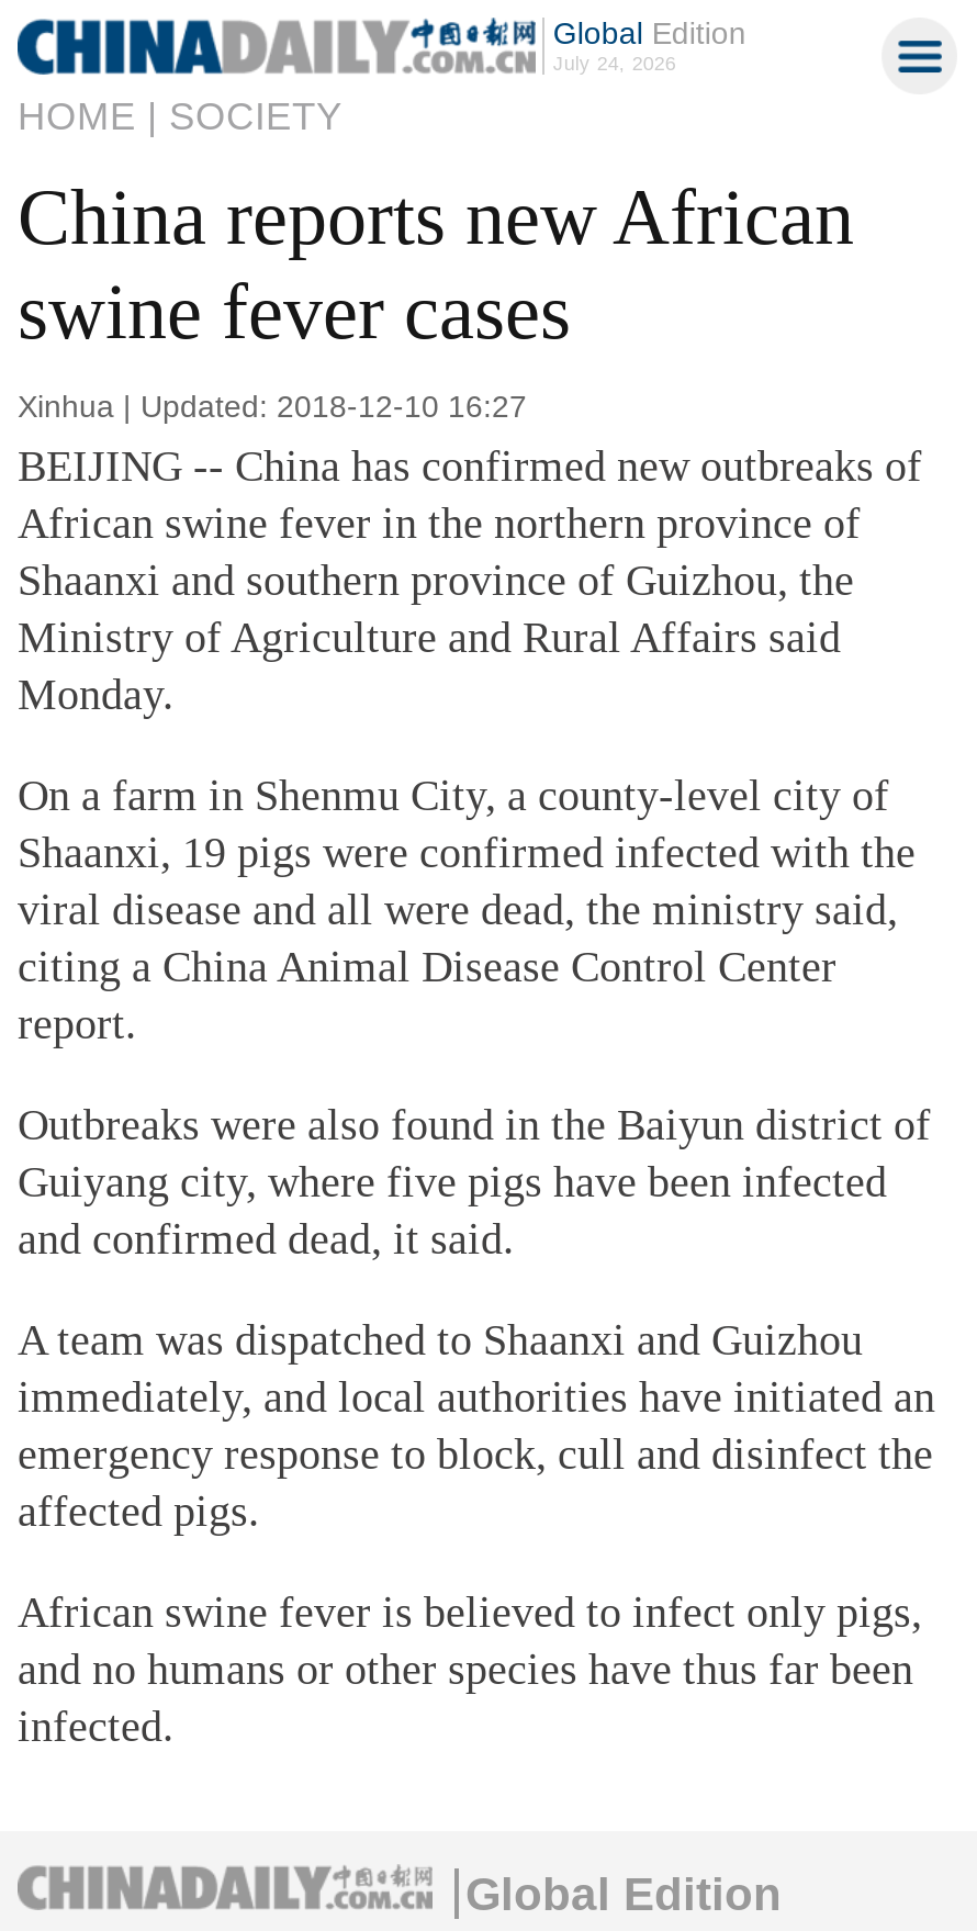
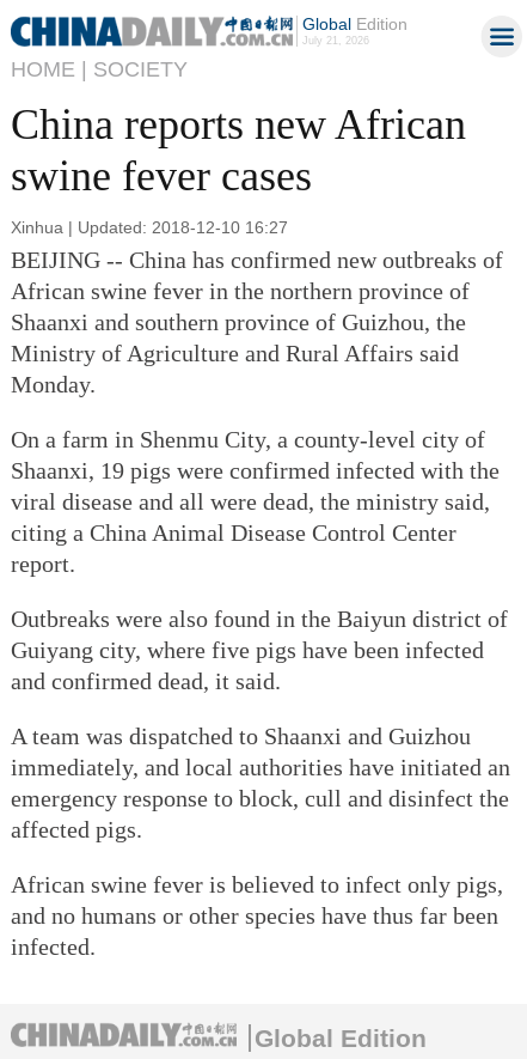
[553,53,676,75] July 24, 2026 -> [302,35,369,47] July 21, 2026

